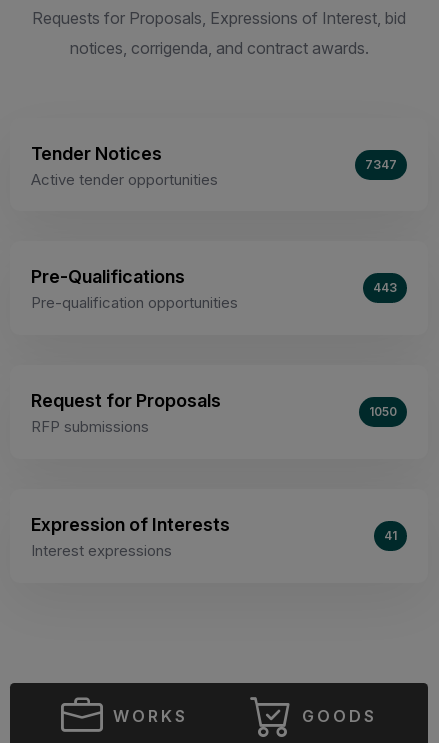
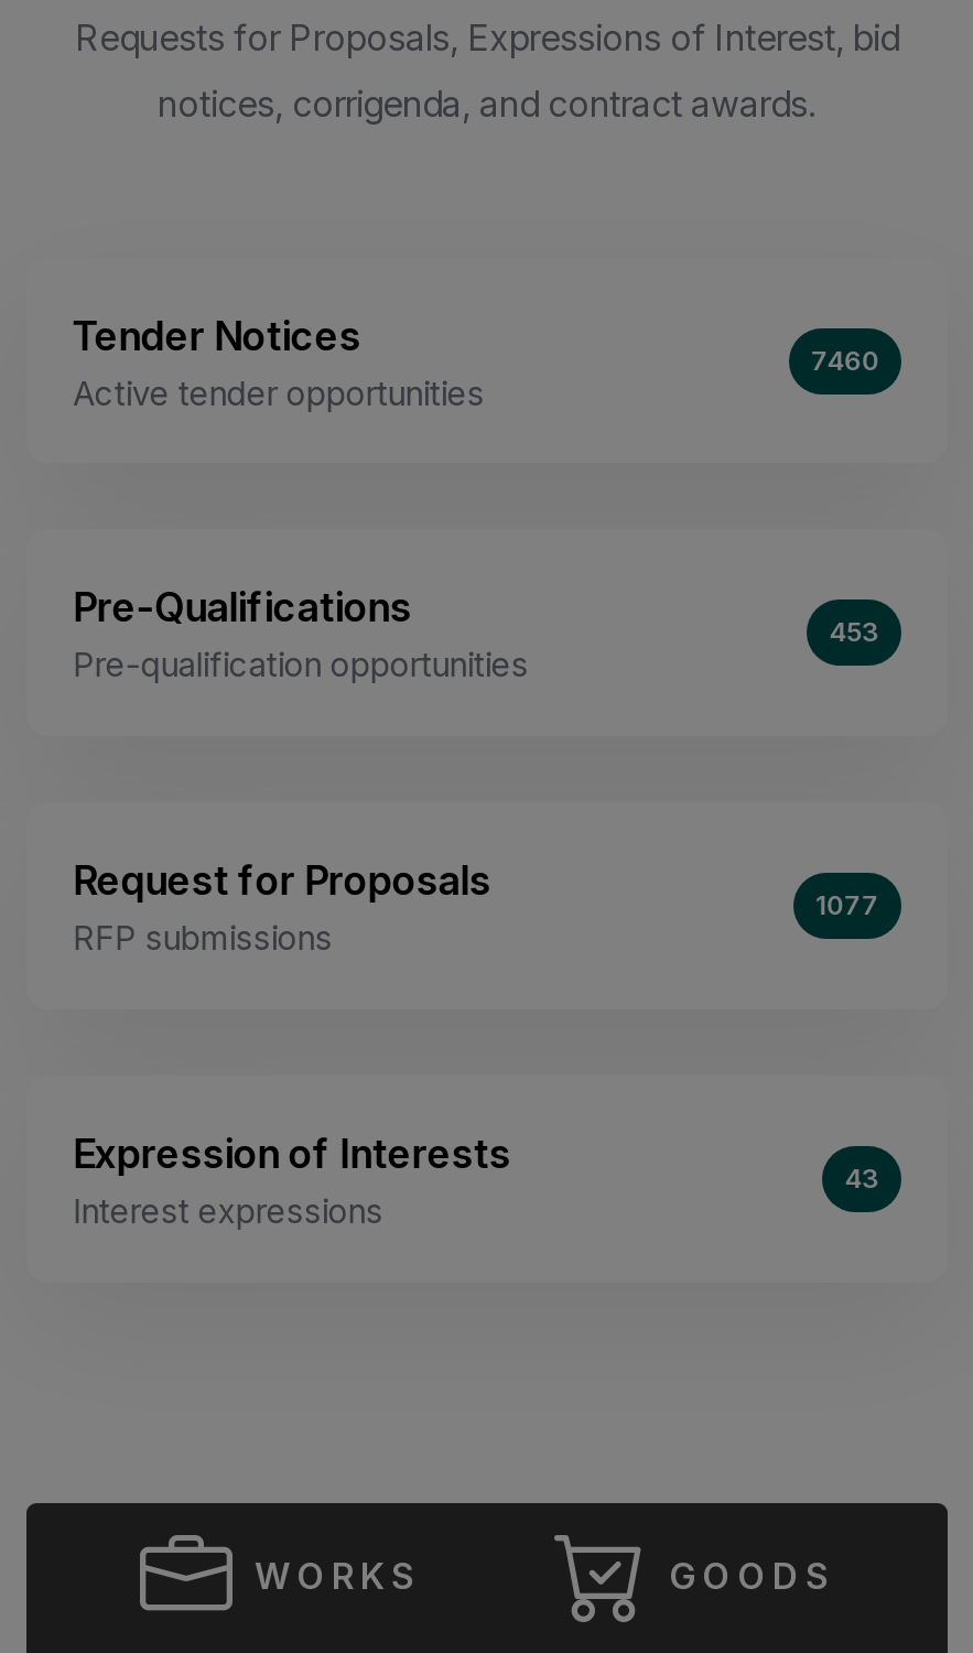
[365,157,397,172] 7347 -> [811,343,880,376] 7460
[373,280,397,295] 443 -> [829,616,880,649] 453
[369,404,397,419] 1050 -> [816,888,880,921] 1077
[384,528,397,543] 41 -> [844,1161,880,1194] 43

